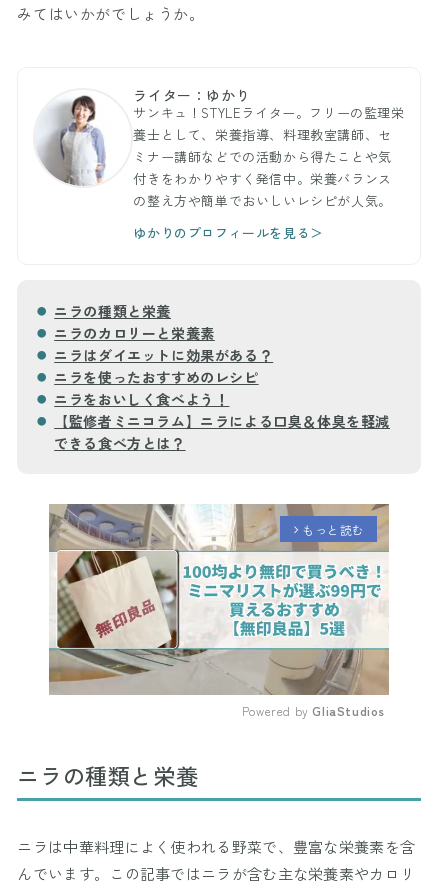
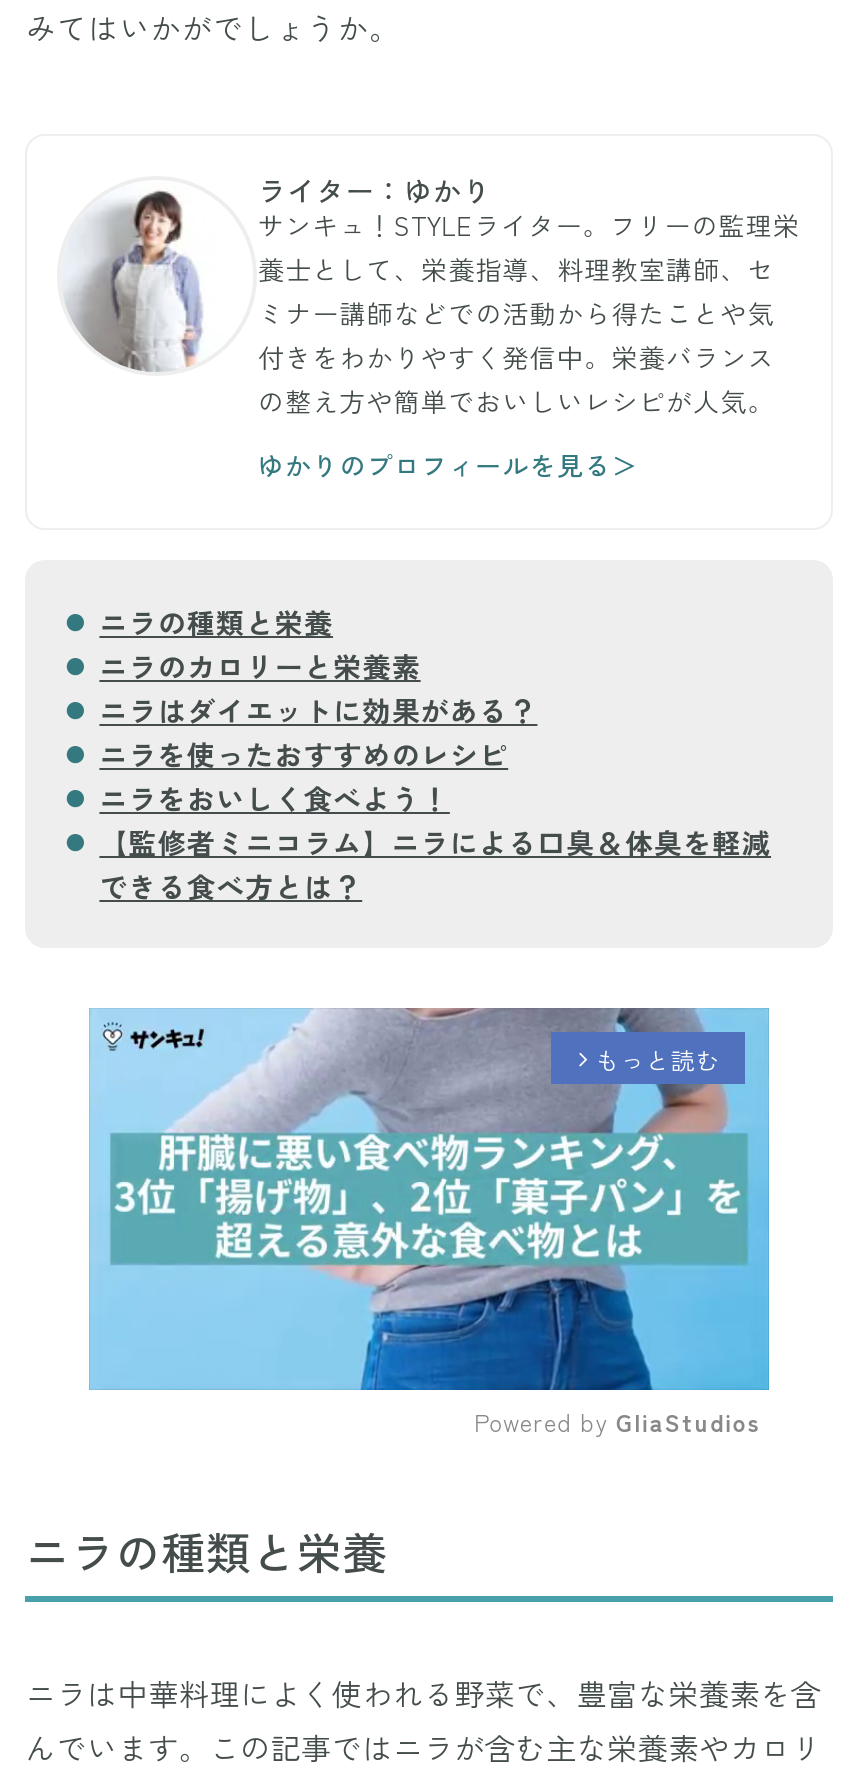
[48,503,390,696] [image] -> [87,1006,771,1392] [image]

